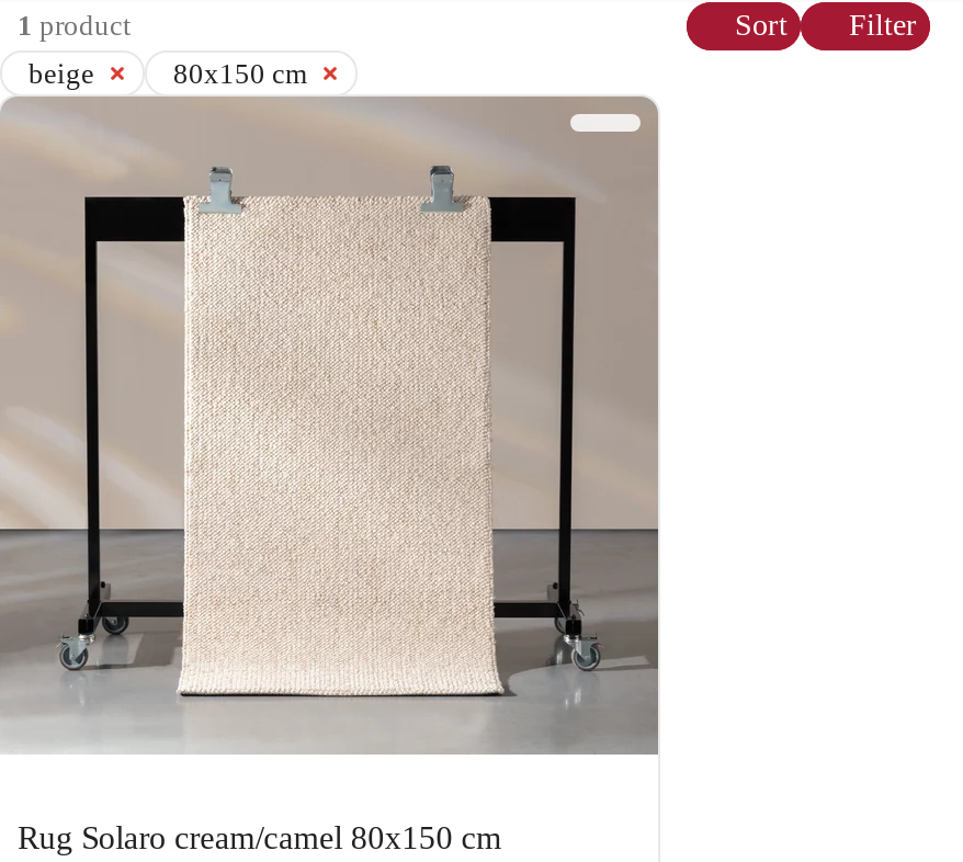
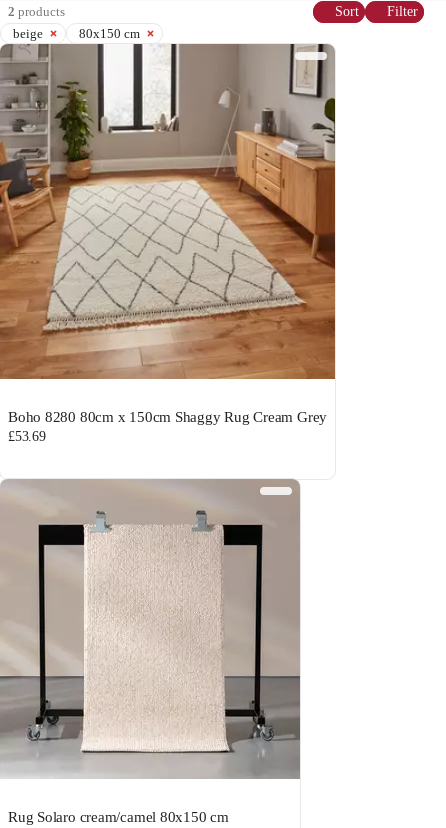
[18,9,132,42] 1 product -> [8,4,65,19] 2 products
none -> [3,43,336,444] [image] | Boho 8280 80cm x 150cm Shaggy Rug Cream Grey | £53.69

